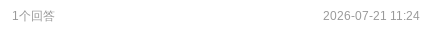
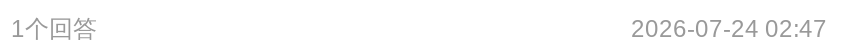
[323,9,420,23] 2026-07-21 11:24 -> [631,15,827,43] 2026-07-24 02:47

